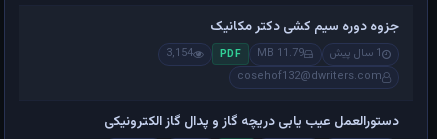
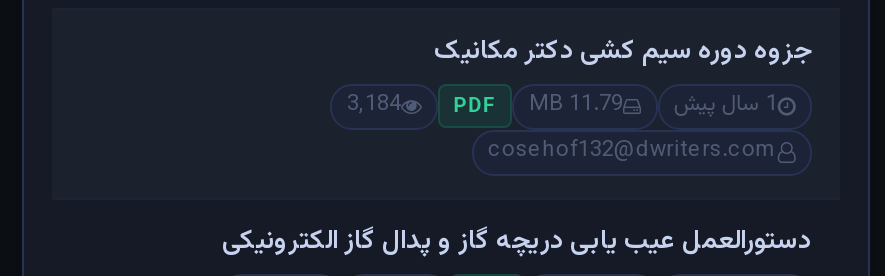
[166,45,241,63] 3,154 PDF -> [347,88,496,123] 3,184 PDF

